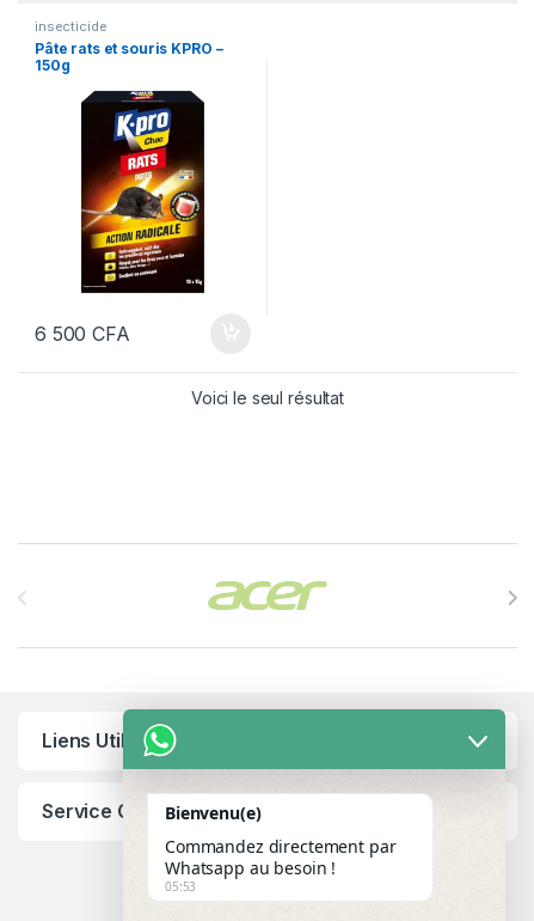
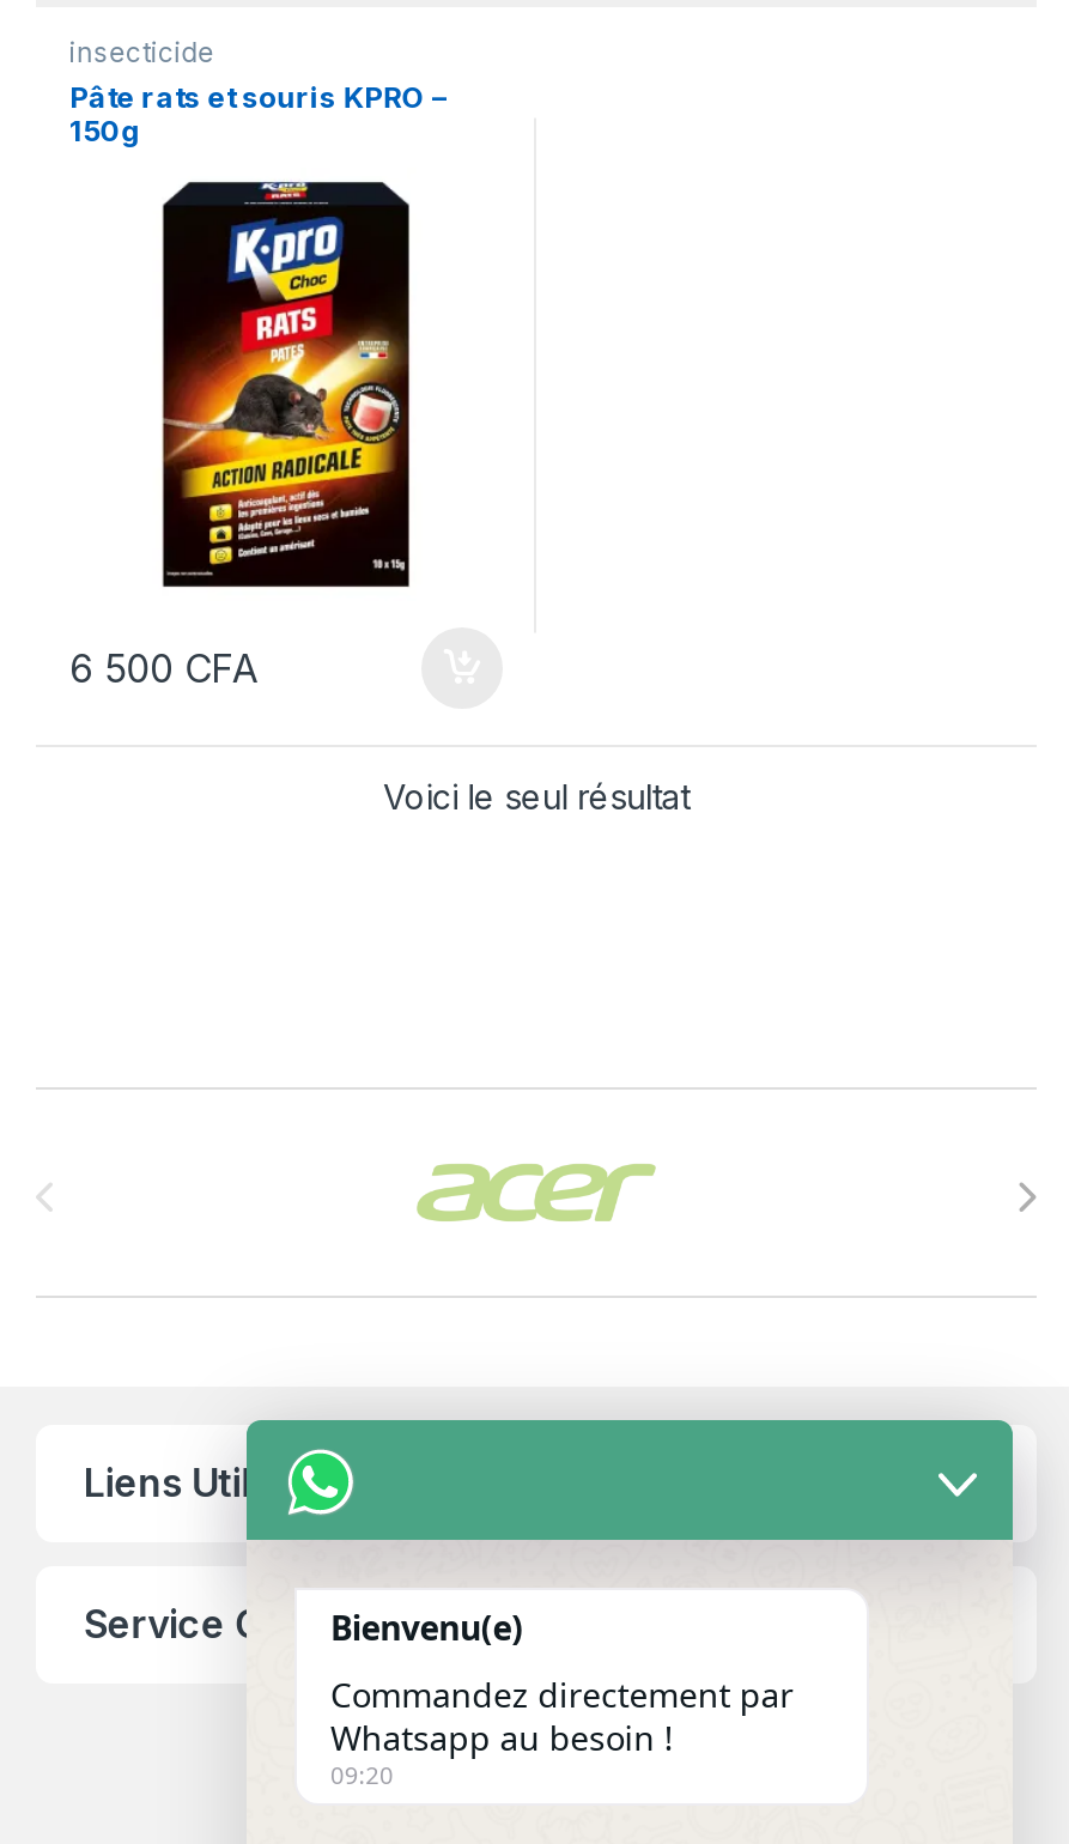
[165,878,196,895] 05:53 -> [330,1758,393,1791] 09:20

